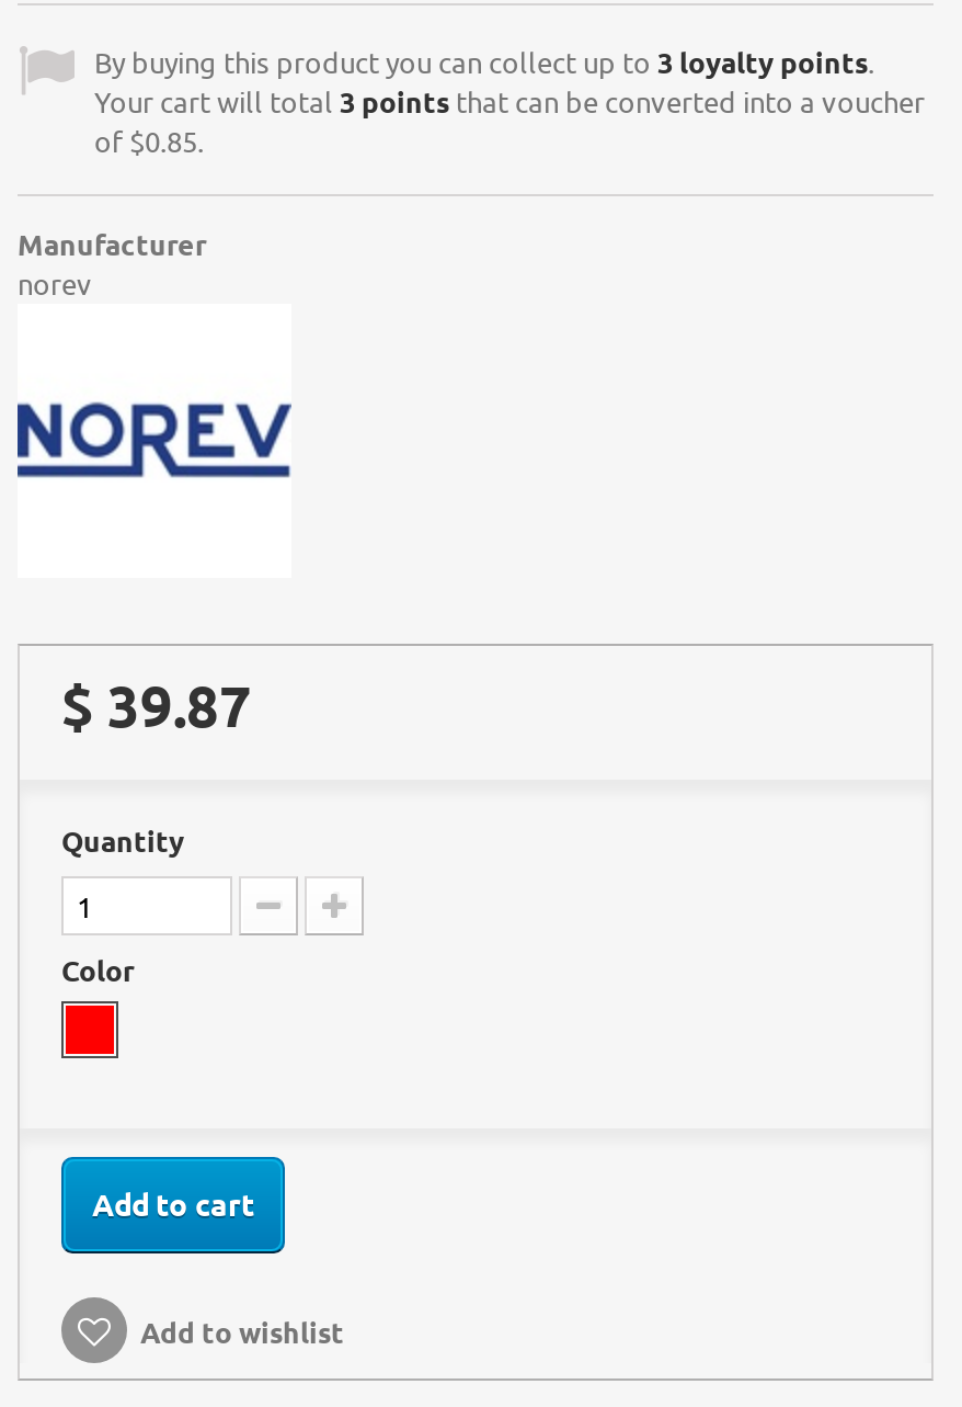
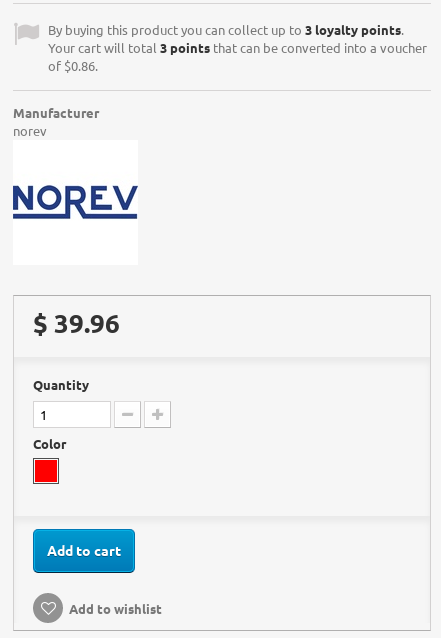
[94,122,204,159] of $0.85. -> [48,57,98,74] of $0.86.
[61,668,252,740] $ 39.87 -> [33,306,120,339] $ 39.96

